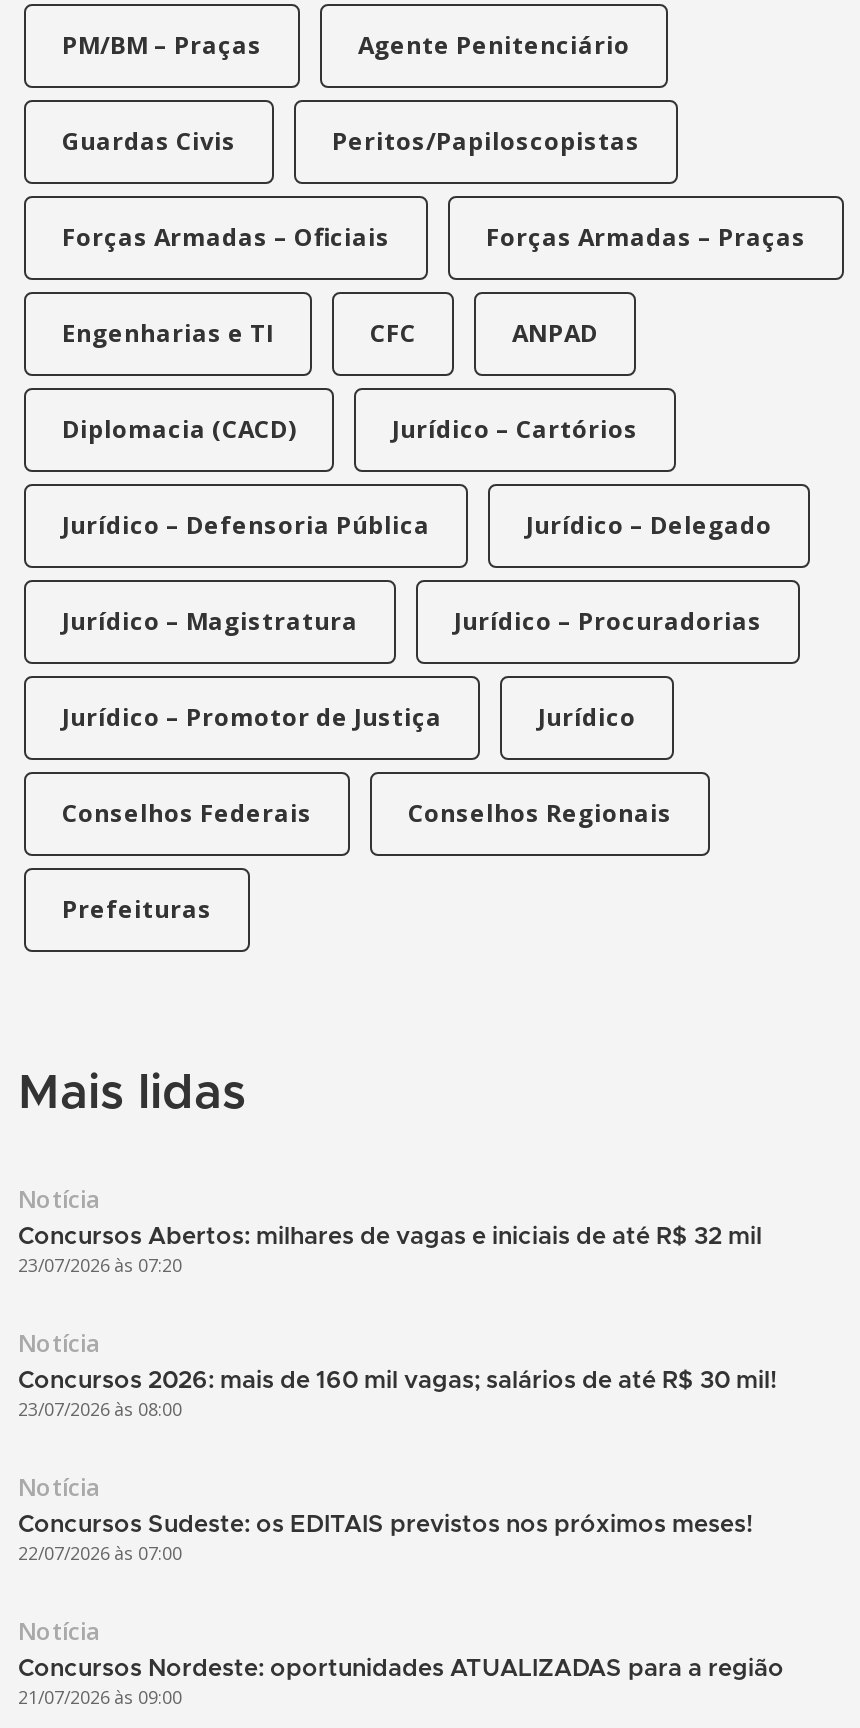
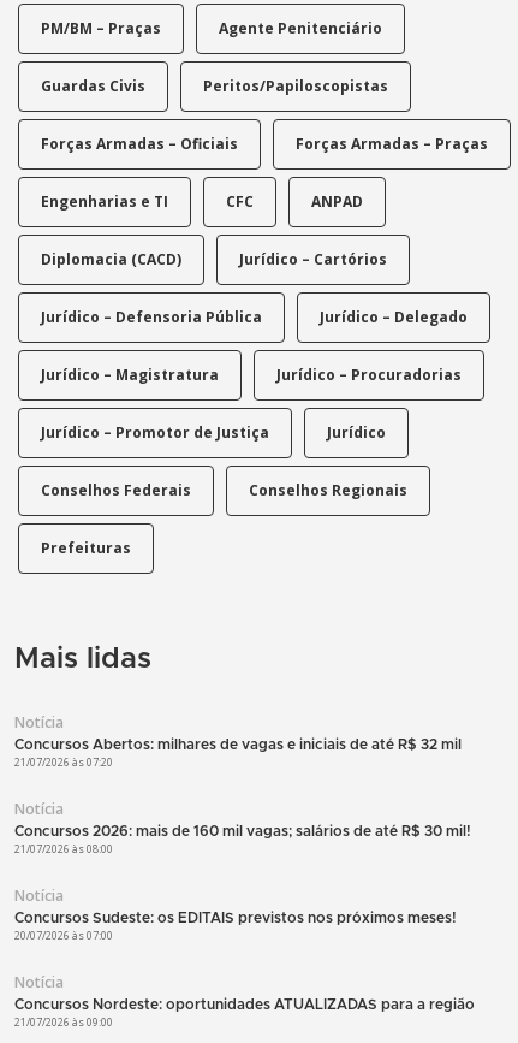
[18,1252,182,1278] 23/07/2026 às 07:20 -> [14,754,113,770] 21/07/2026 às 07:20
[18,1396,182,1422] 23/07/2026 às 08:00 -> [14,841,113,857] 21/07/2026 às 08:00
[18,1540,182,1566] 22/07/2026 às 07:00 -> [14,928,113,943] 20/07/2026 às 07:00

